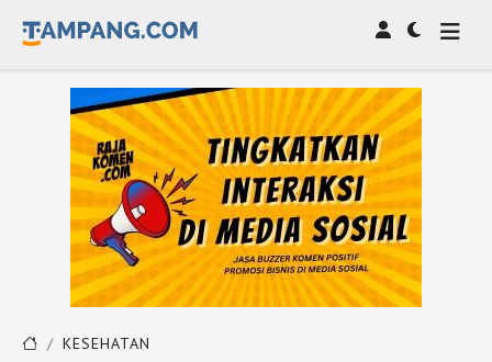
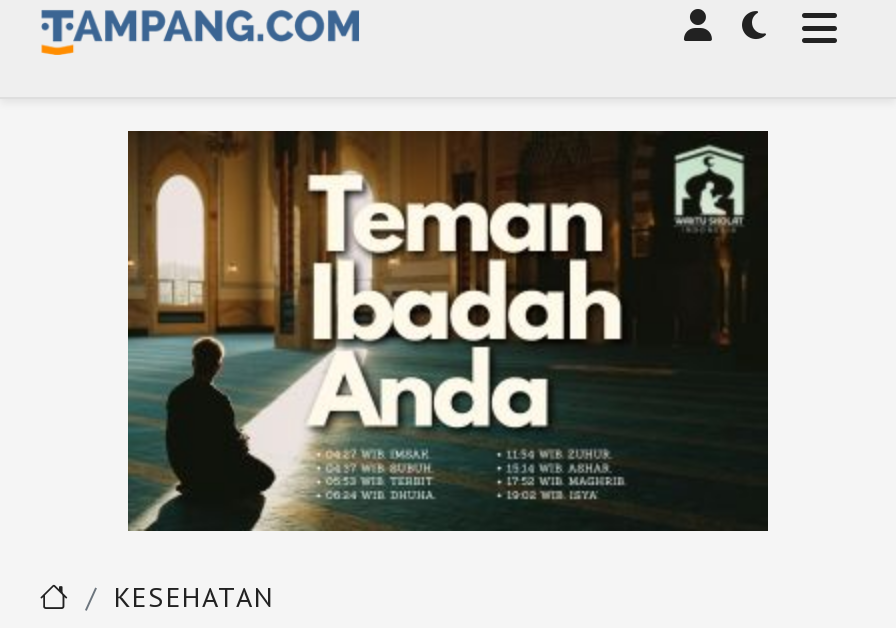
[69,87,423,308] [image] -> [126,129,770,533] [image]

